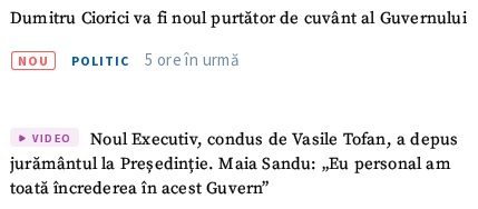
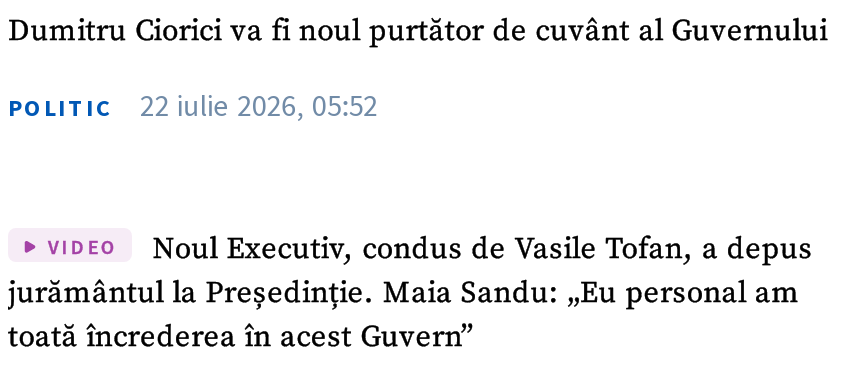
[18,52,49,69] NOU -> none
[145,49,240,70] 5 ore în urmă -> [140,87,378,125] 22 iulie 2026, 05:52

